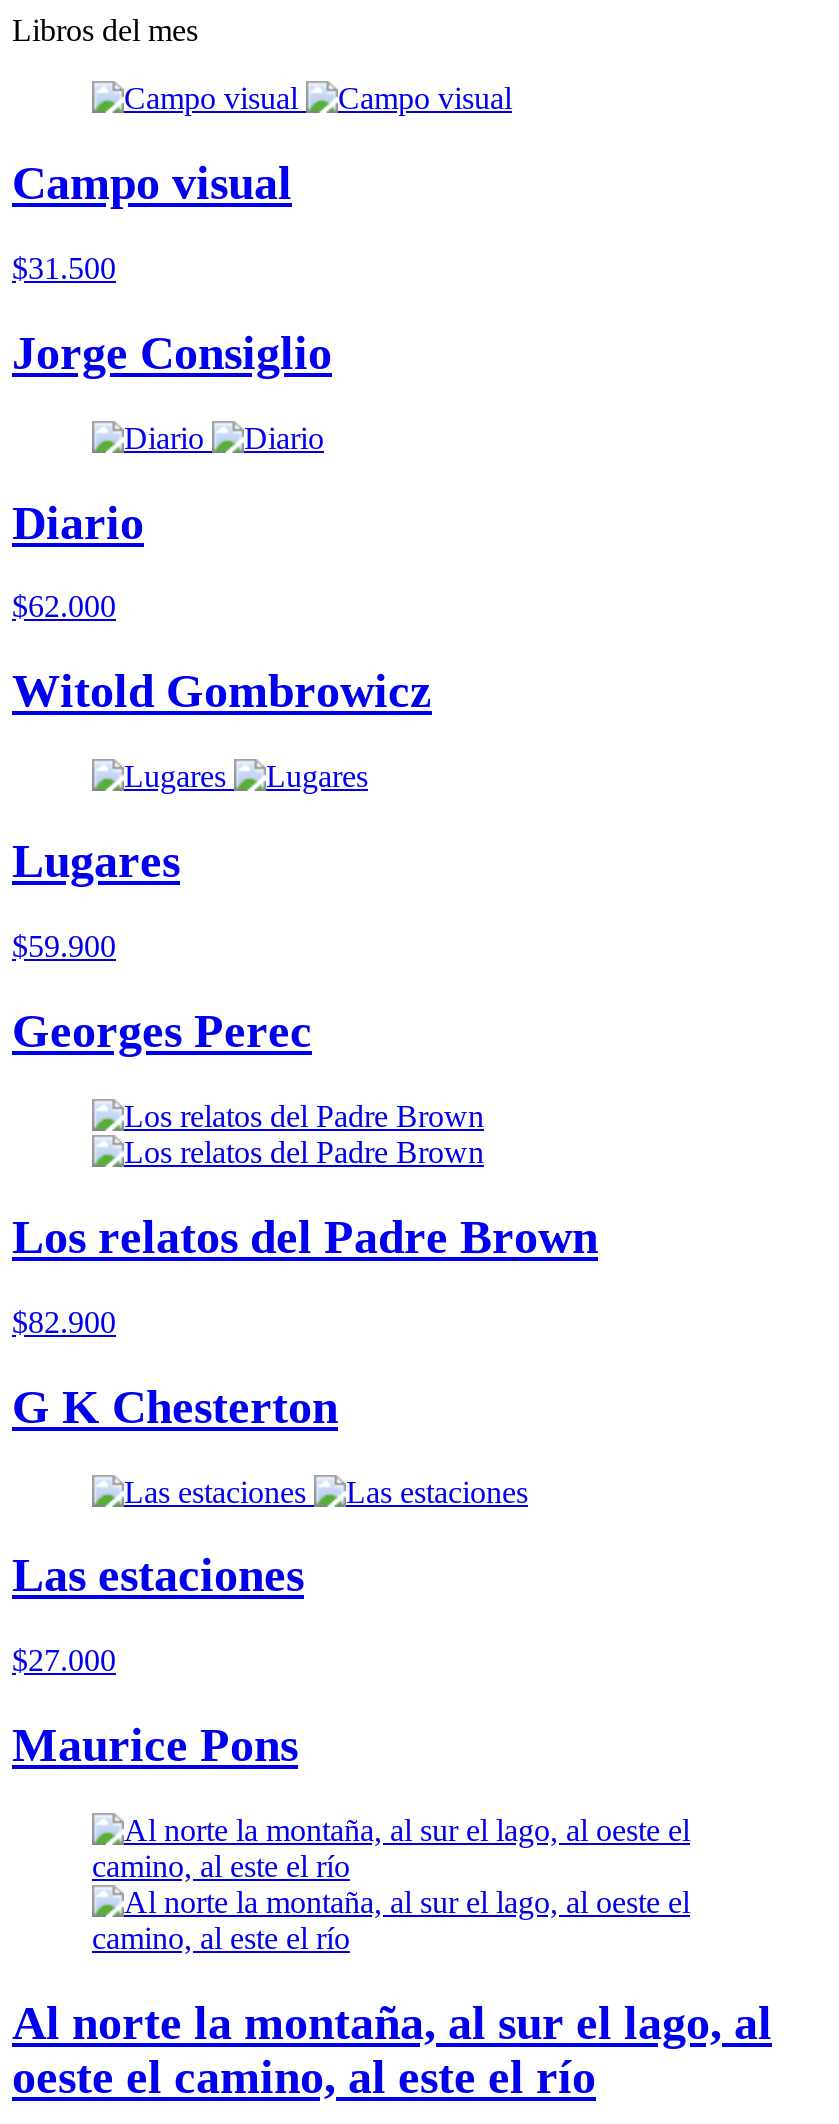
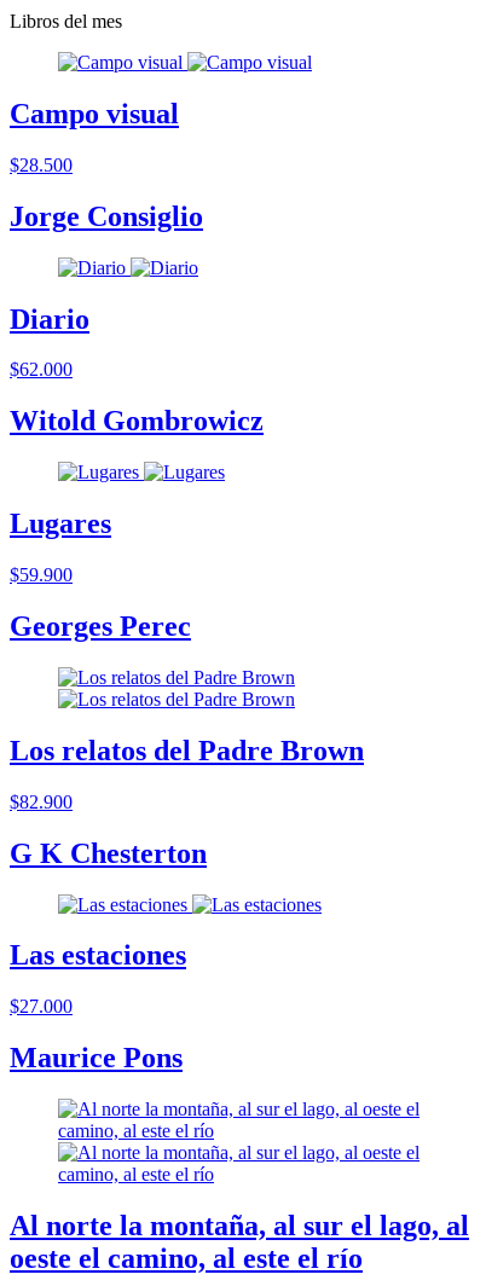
[12,251,116,285] $31.500 -> [10,154,73,175] $28.500

